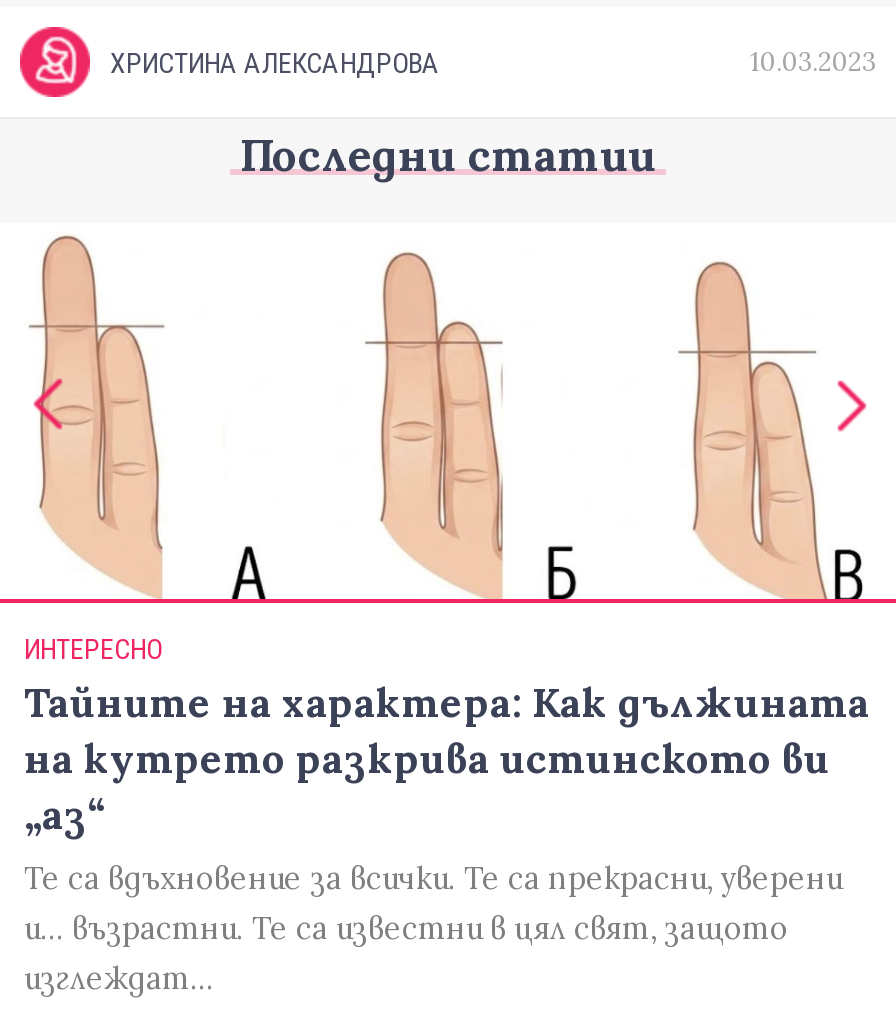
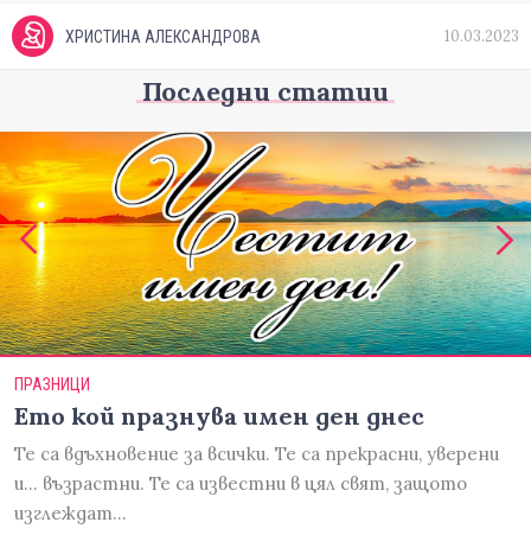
[6,233,890,601] [image] -> [4,130,527,326] [image]
[24,633,870,839] ИНТЕРЕСНО | Тайните на характера: Как дължината | на кутрето разкрива истинското ви | „аз“ -> [14,375,424,431] ПРАЗНИЦИ | Ето кой празнува имен ден днес

